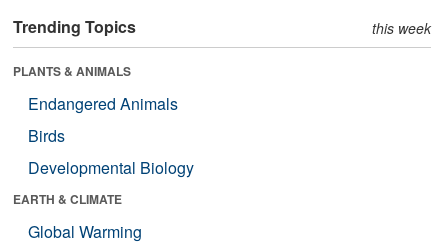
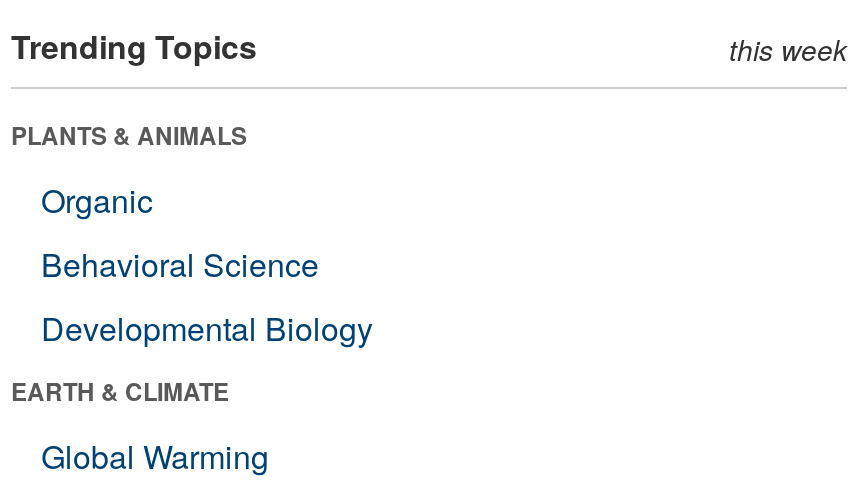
[28,92,178,147] Endangered Animals | Birds -> [41,177,319,287] Organic | Behavioral Science

